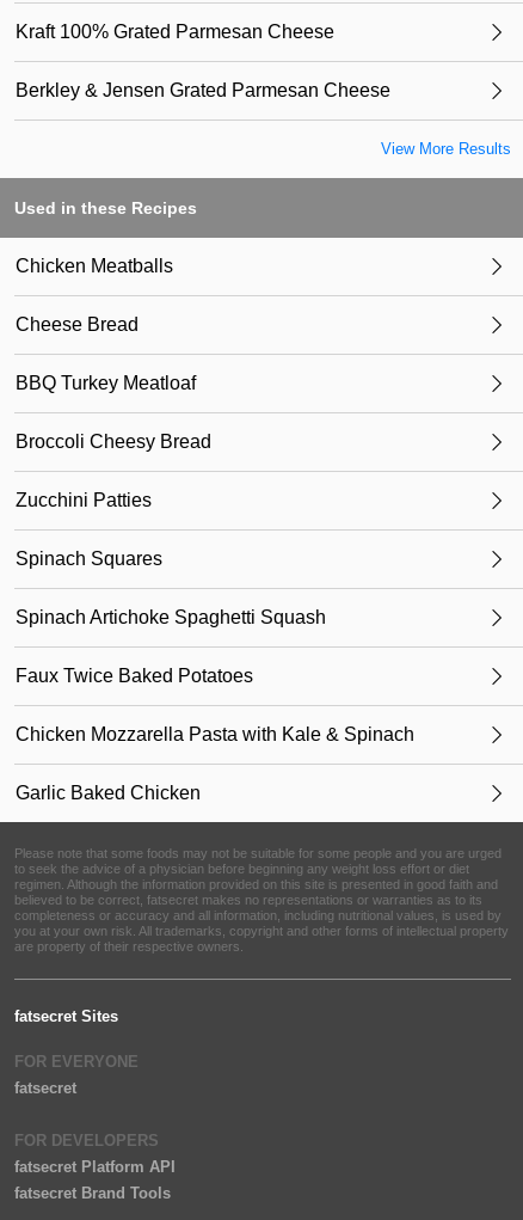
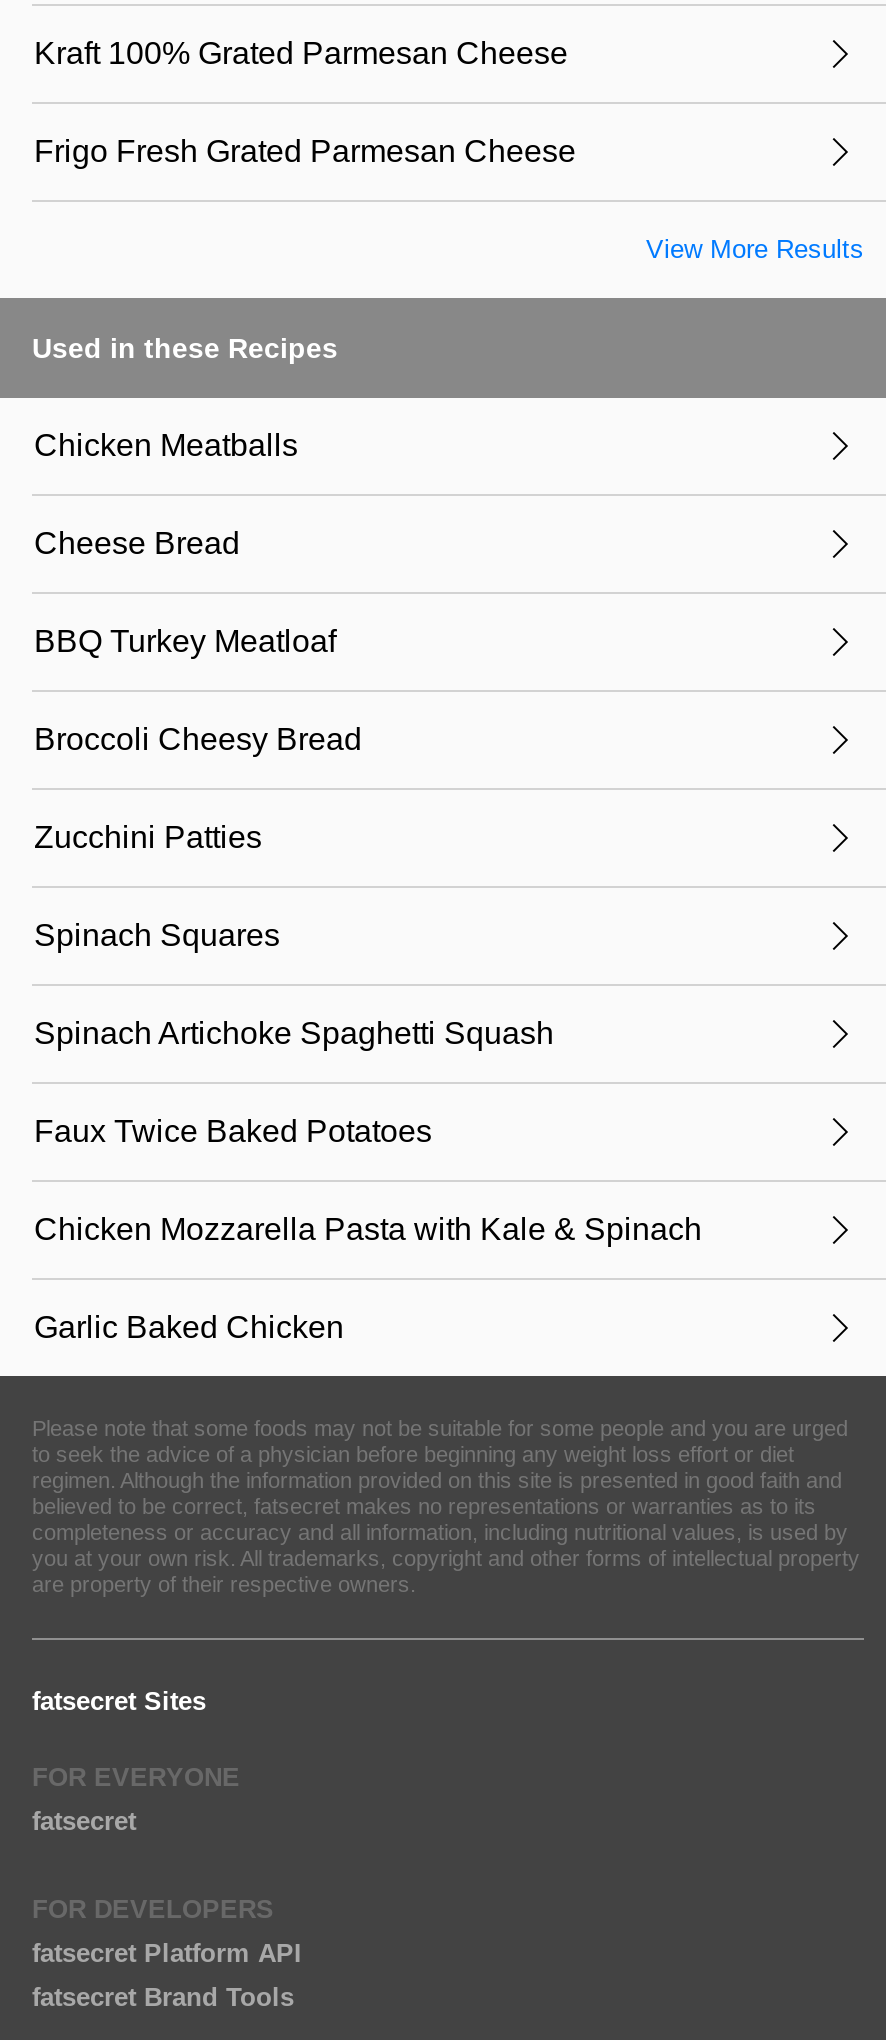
[16,80,390,100] Berkley & Jensen Grated Parmesan Cheese -> [34,134,576,168] Frigo Fresh Grated Parmesan Cheese

